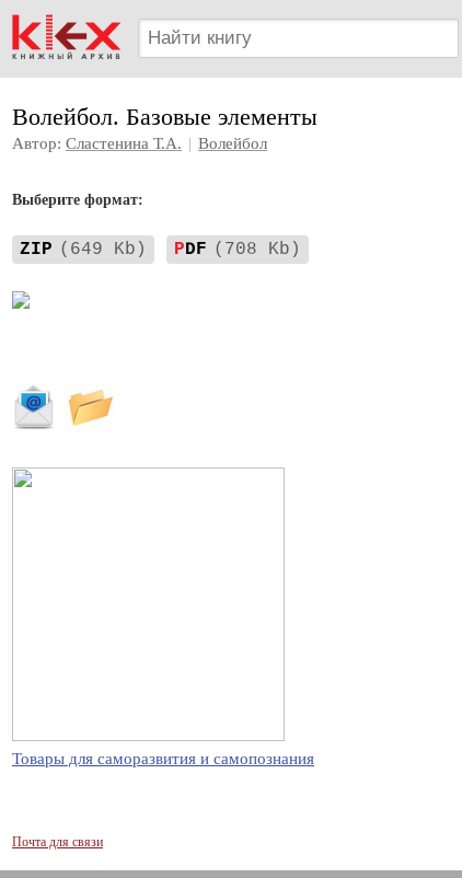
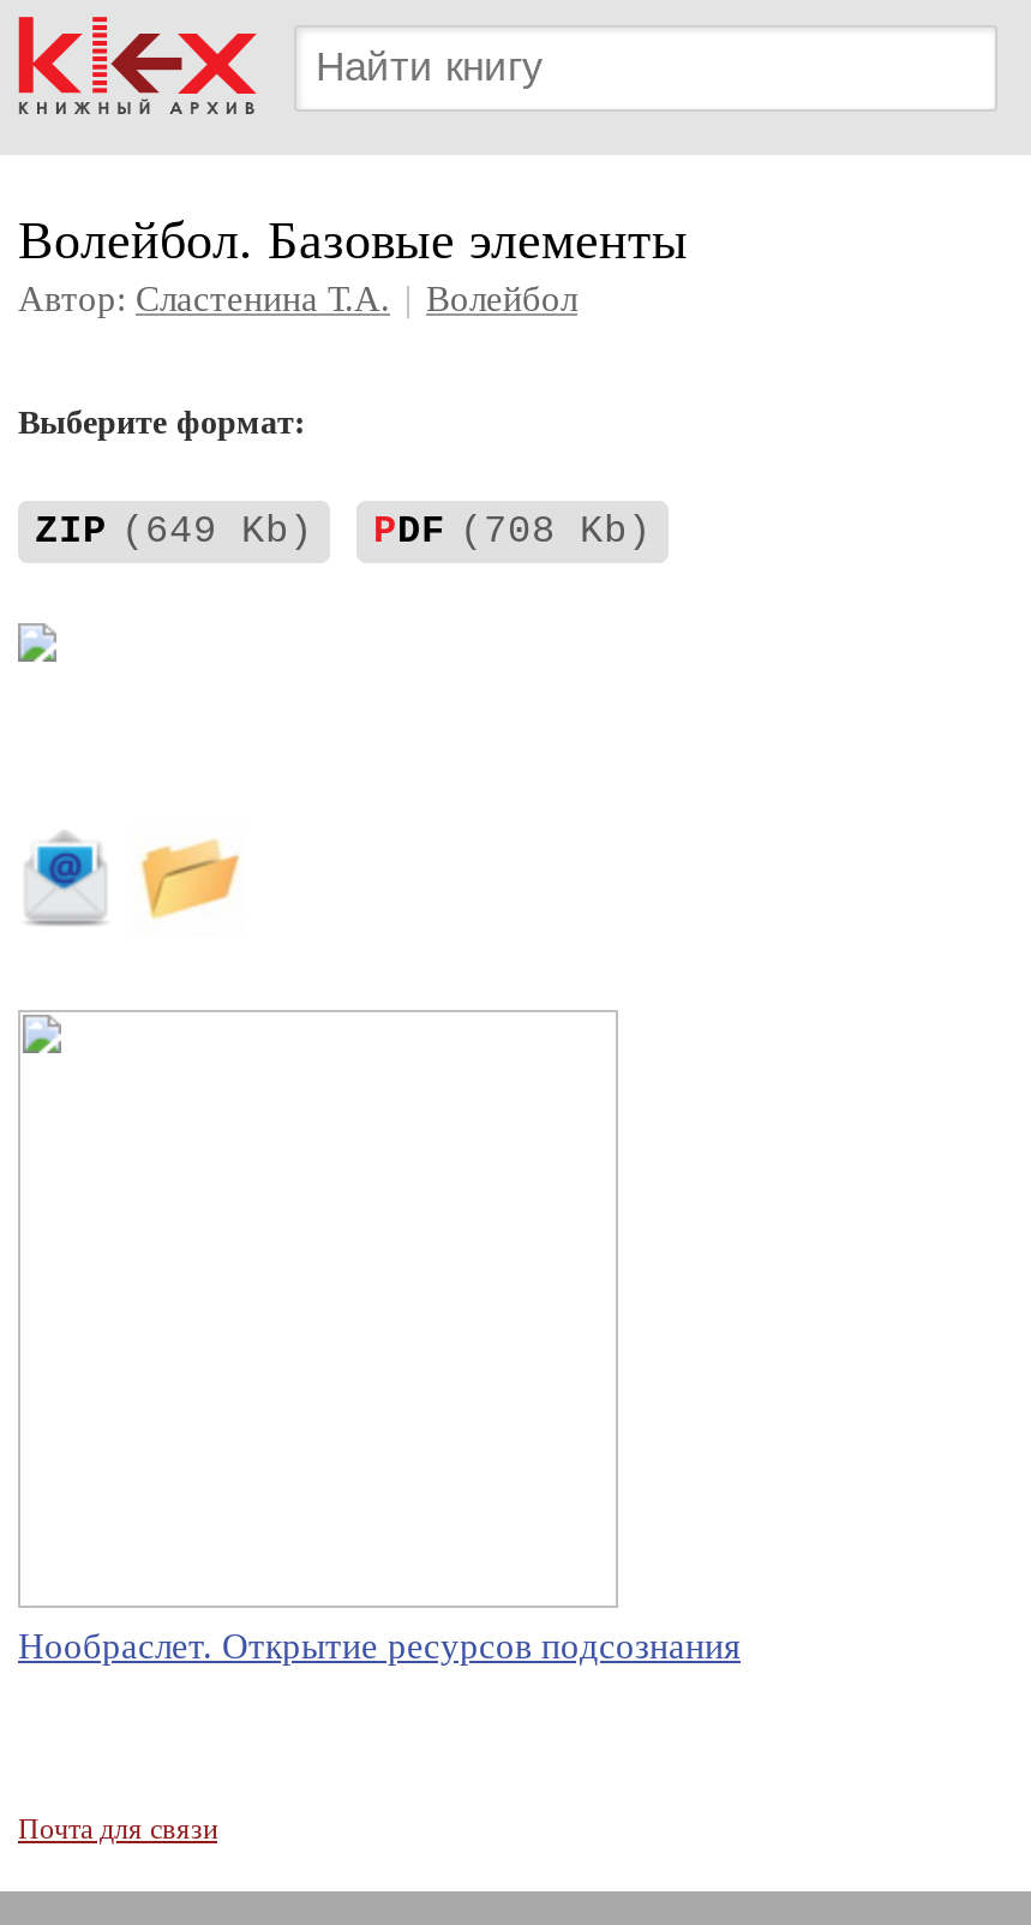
[12,750,314,767] Товары для саморазвития и самопознания -> [18,1627,741,1666] Нообраслет. Открытие ресурсов подсознания

